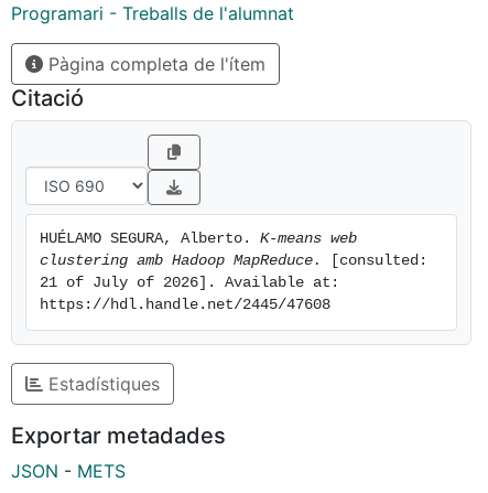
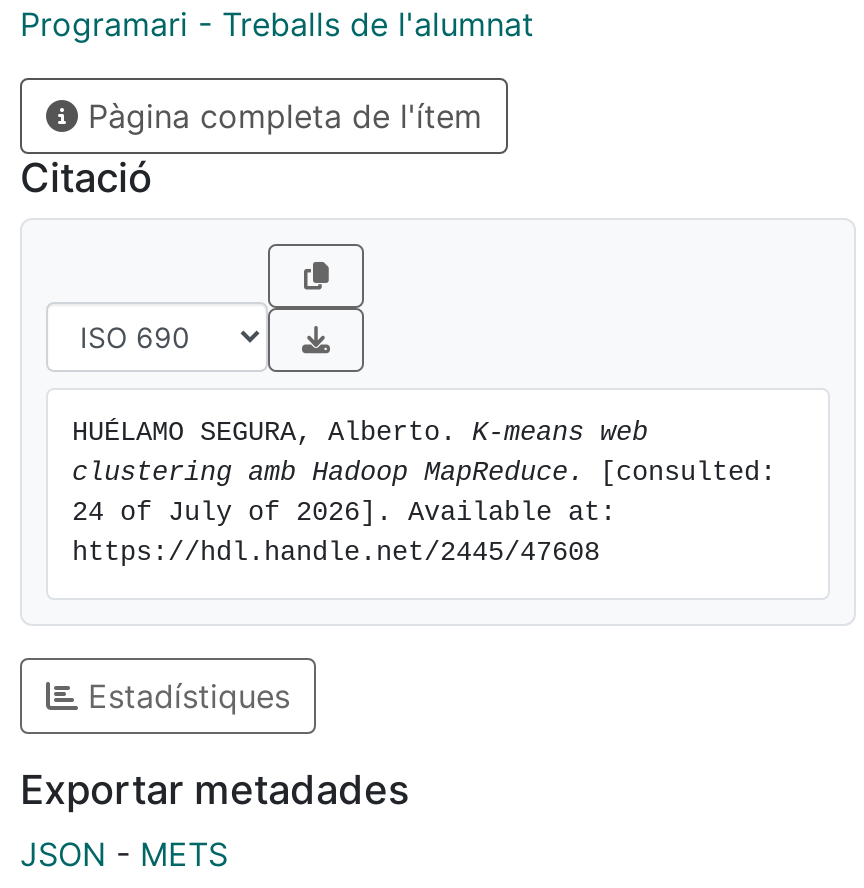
[40,274,339,291] 21 of July of 2026]. Available at: -> [72,498,616,528] 24 of July of 2026]. Available at:

